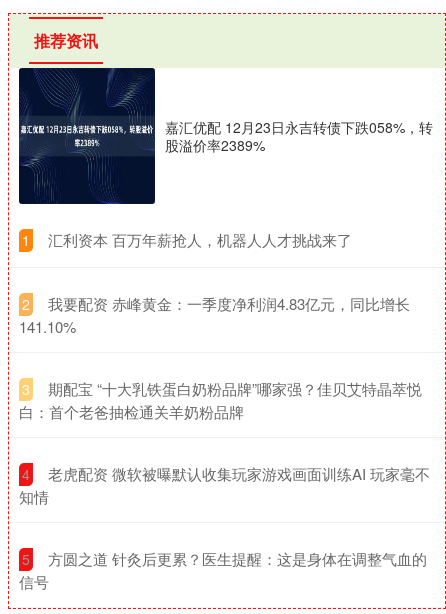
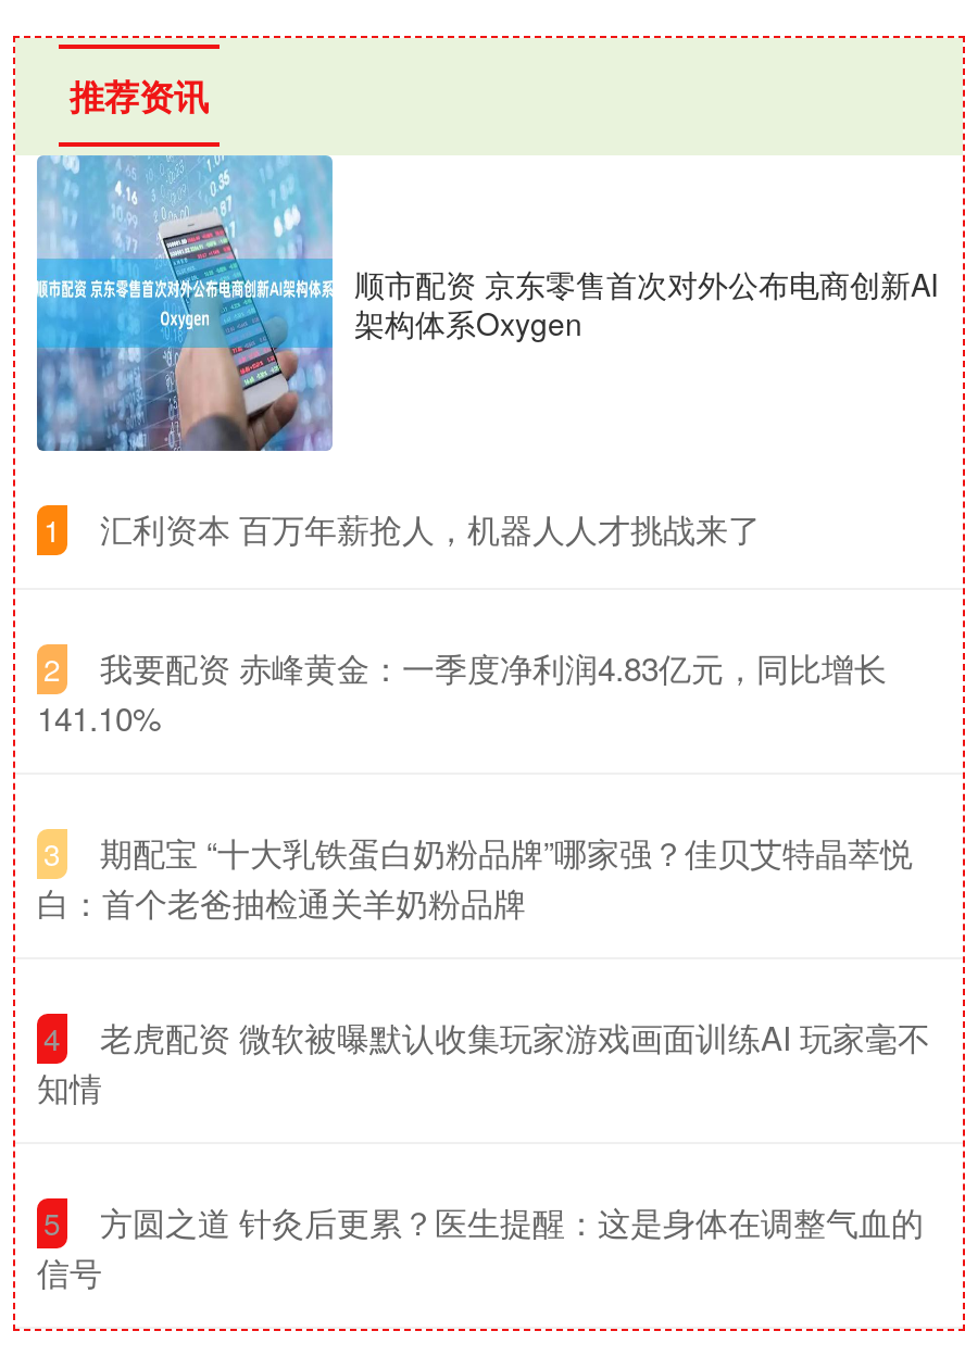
[18,67,433,205] [image] | 嘉汇优配 12月23日永吉转债下跌058%，转 | 股溢价率2389% -> [35,153,939,453] [image] | 顺市配资 京东零售首次对外公布电商创新AI | 架构体系Oxygen

